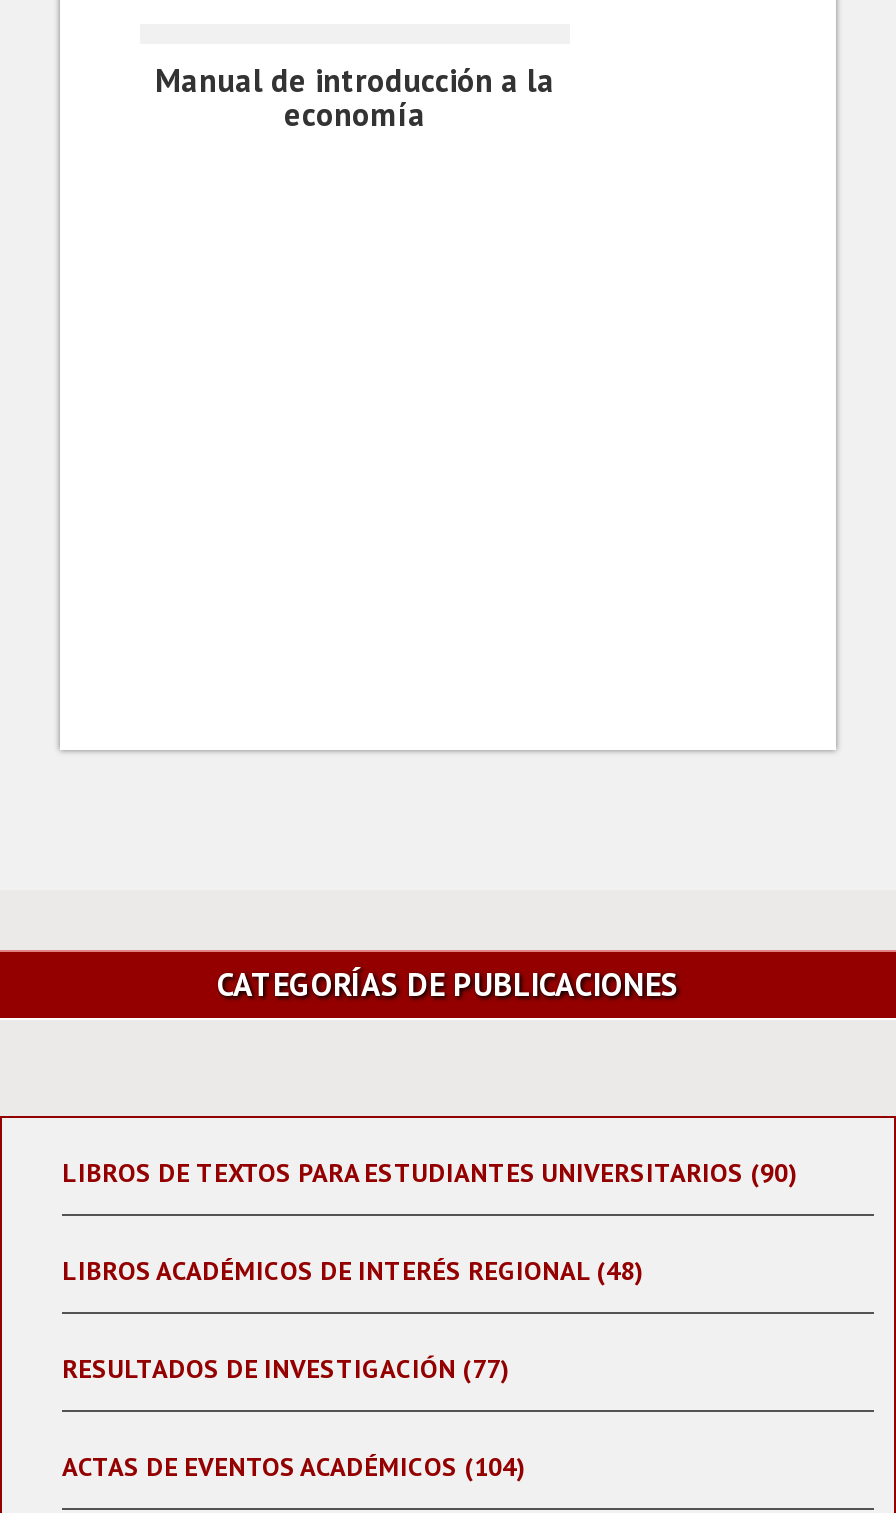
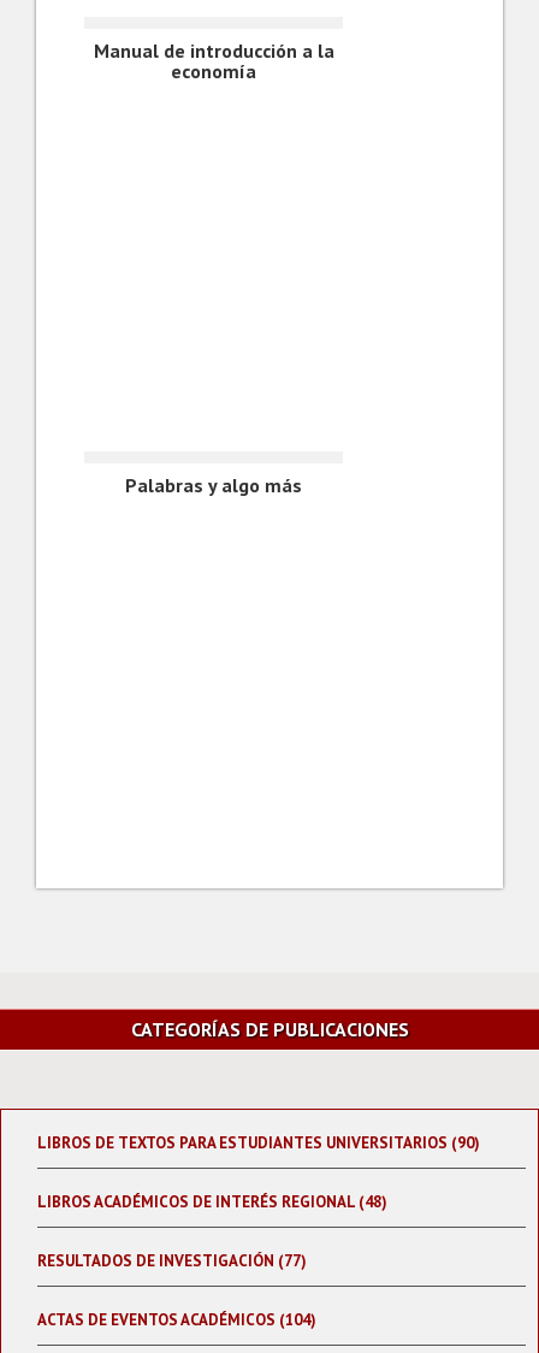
none -> [125,473,302,497] Palabras y algo más

